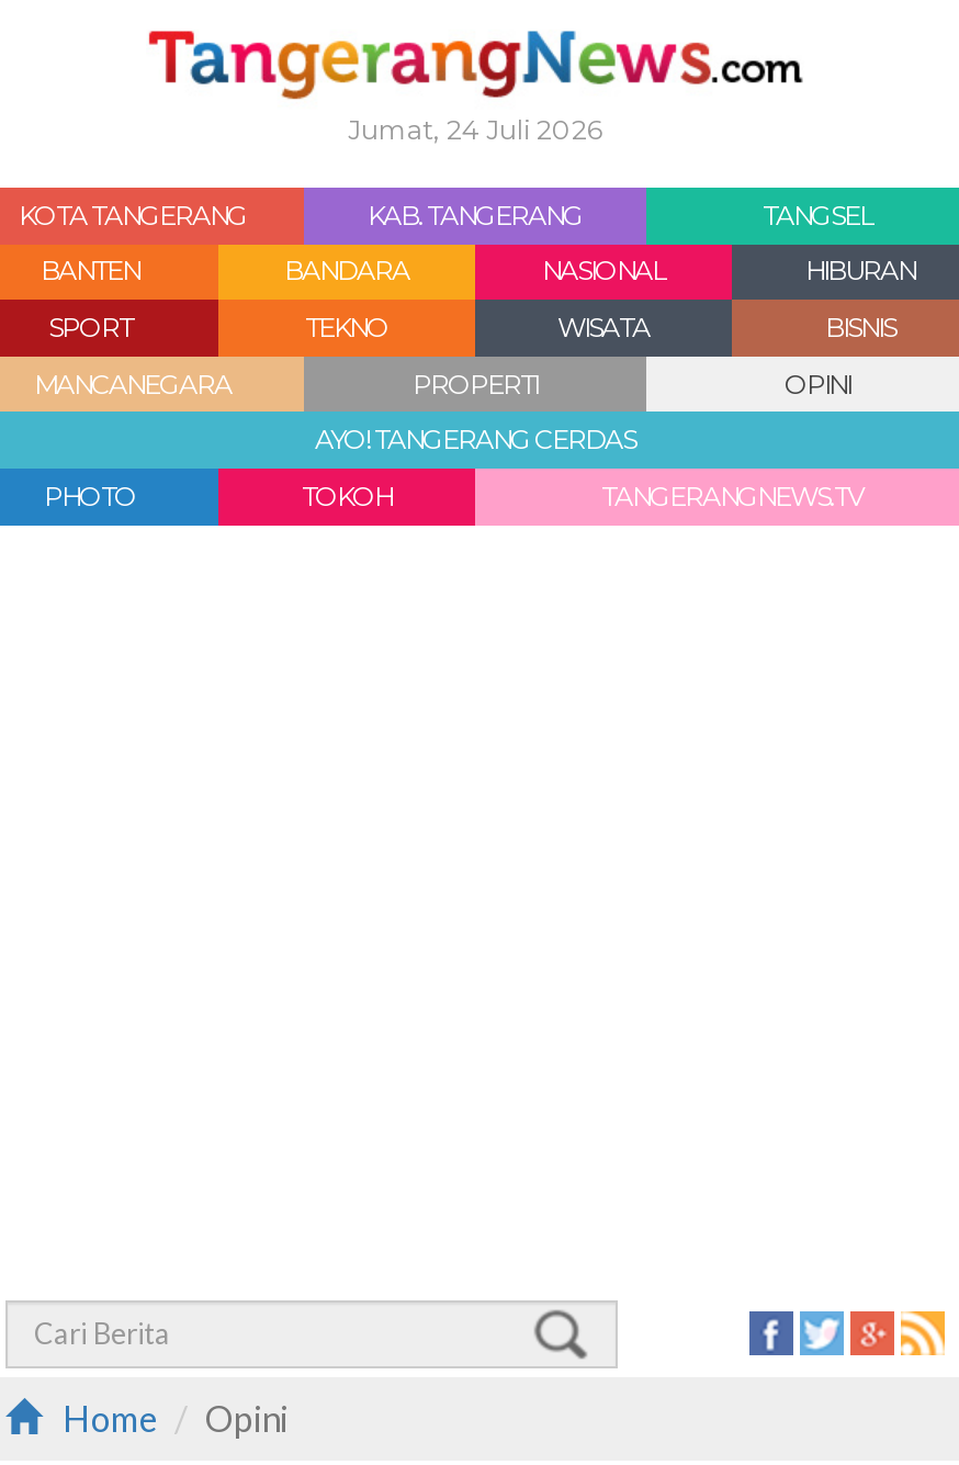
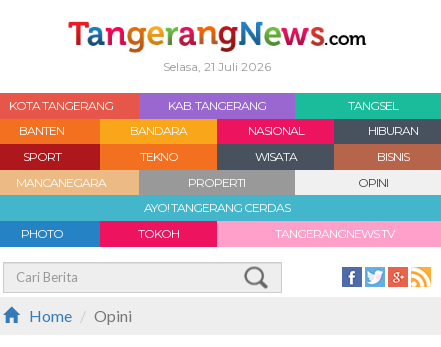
[348,113,602,146] Jumat, 24 Juli 2026 -> [163,59,271,74] Selasa, 21 Juli 2026

